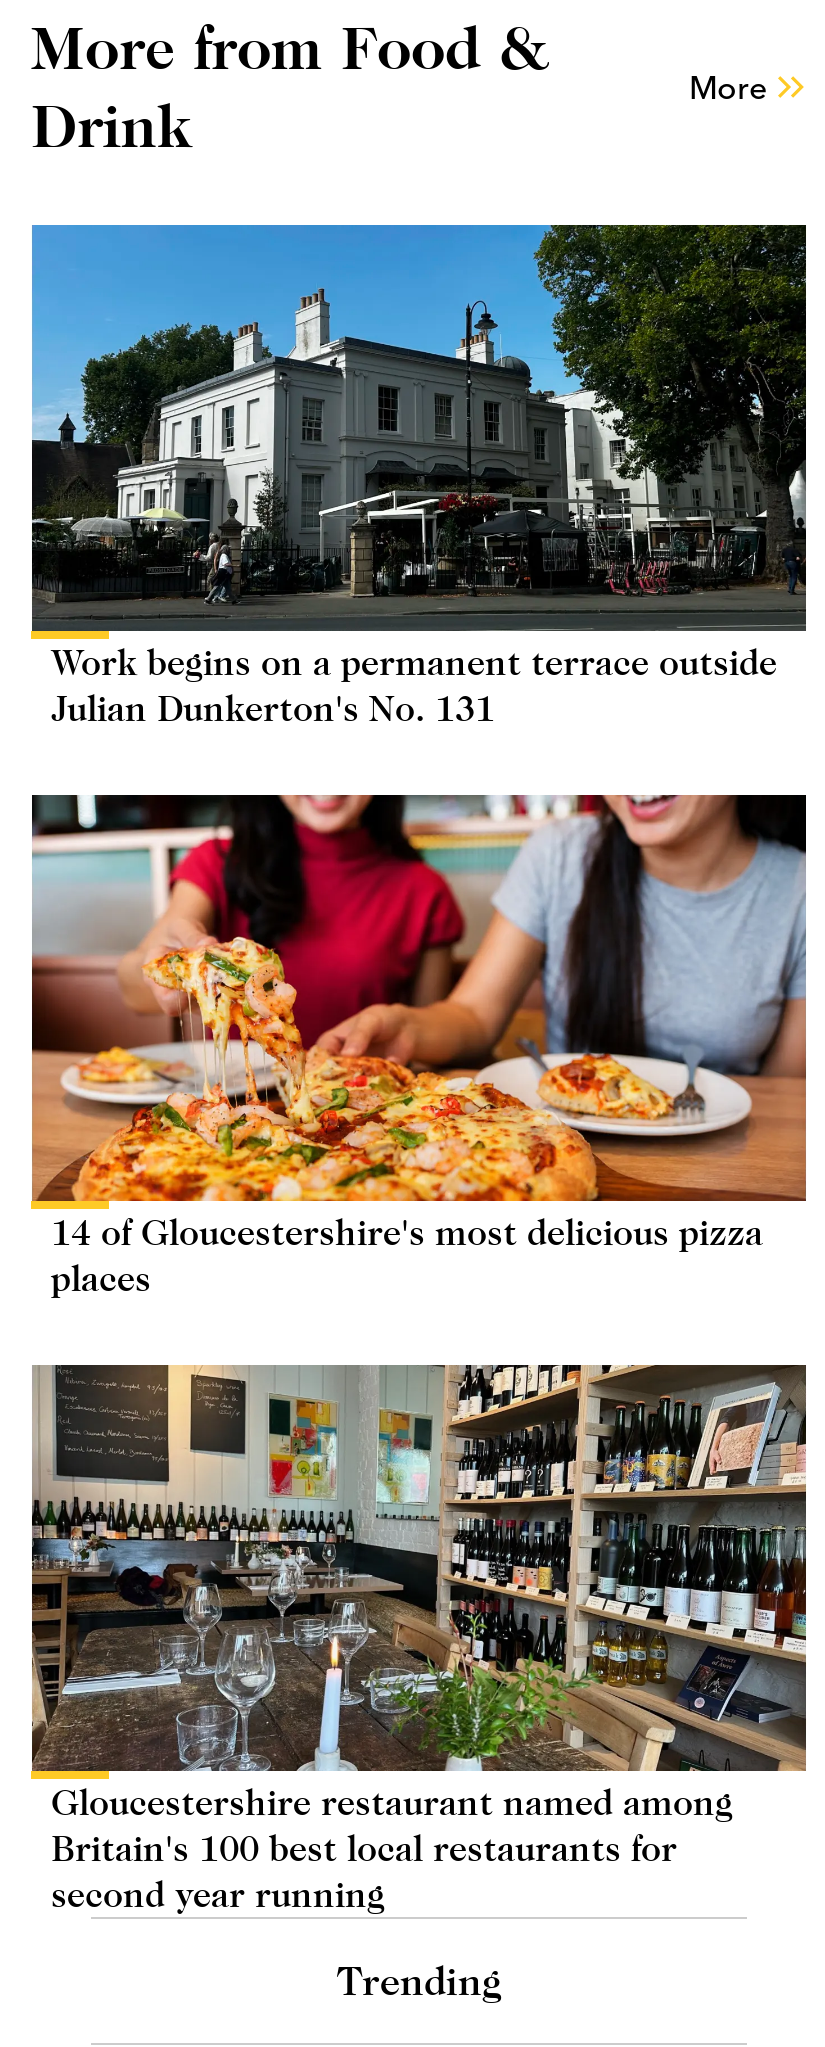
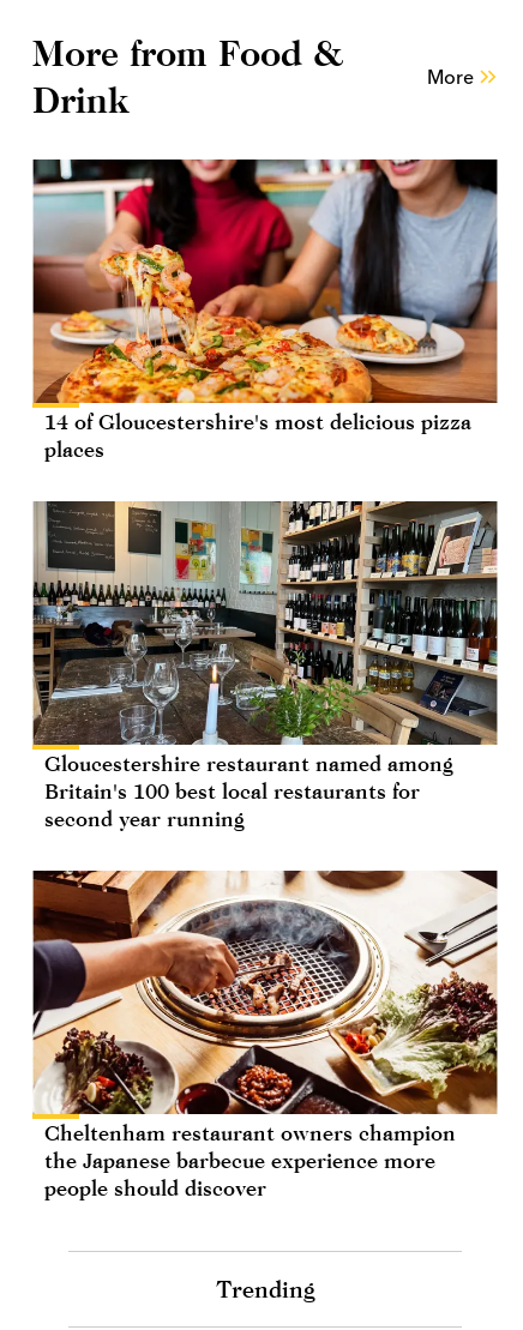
[29,223,809,729] [image] | Work begins on a permanent terrace outside | Julian Dunkerton's No. 131 -> none
moved [29,791,809,1915] -> [31,157,499,831]: [image] | 14 of Gloucestershire's most delicious pizza | places | Gloucestershire restaurant named among | Britain's 100 best local restaurants for | second year running
none -> [31,869,499,1200] [image] | Cheltenham restaurant owners champion | the Japanese barbecue experience more | people should discover

